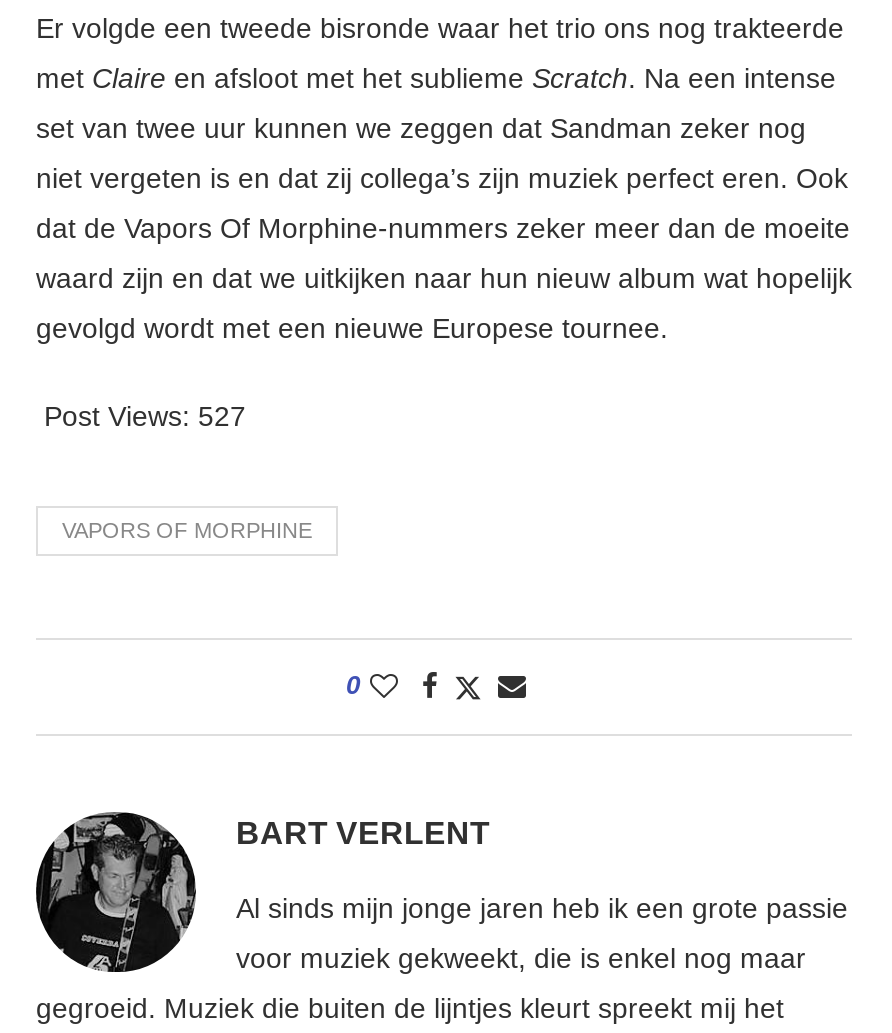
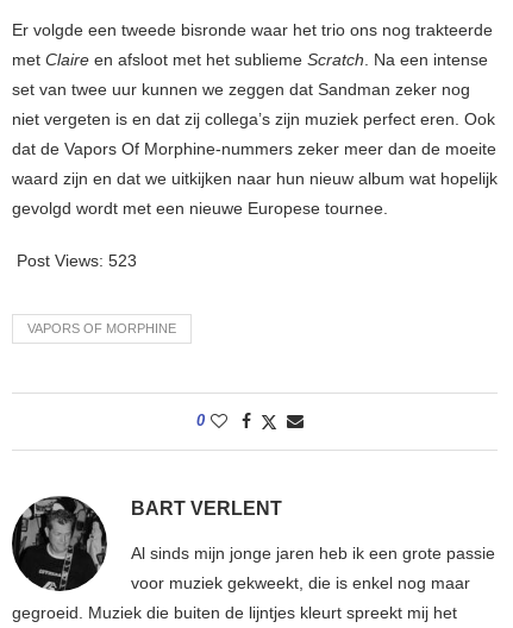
[44,400,246,432] Post Views: 527 -> [17,251,137,270] Post Views: 523

